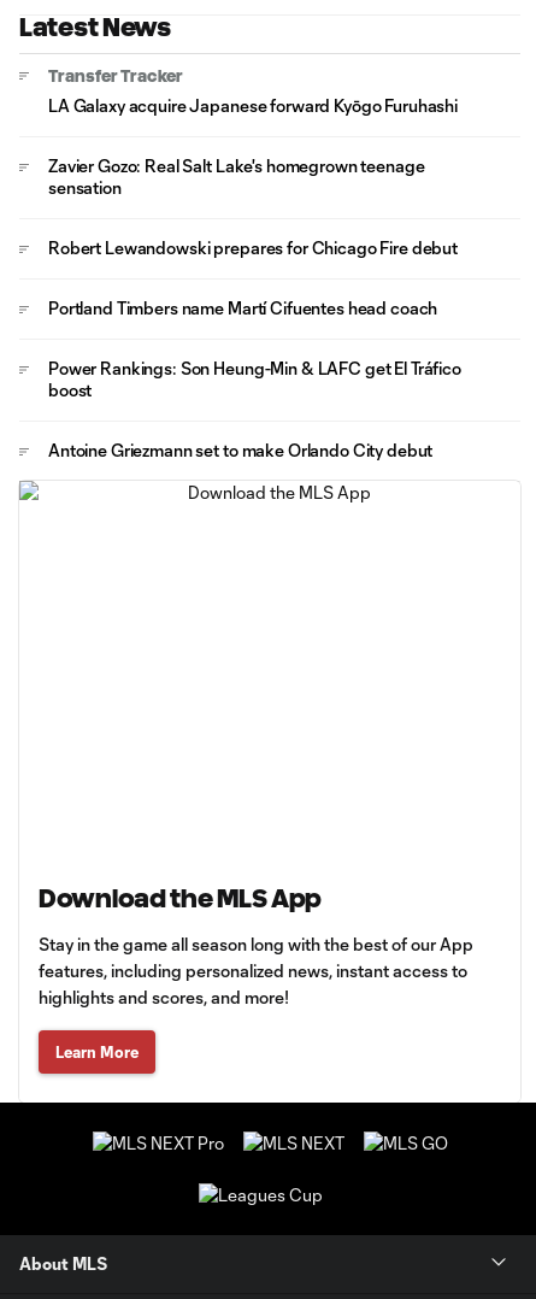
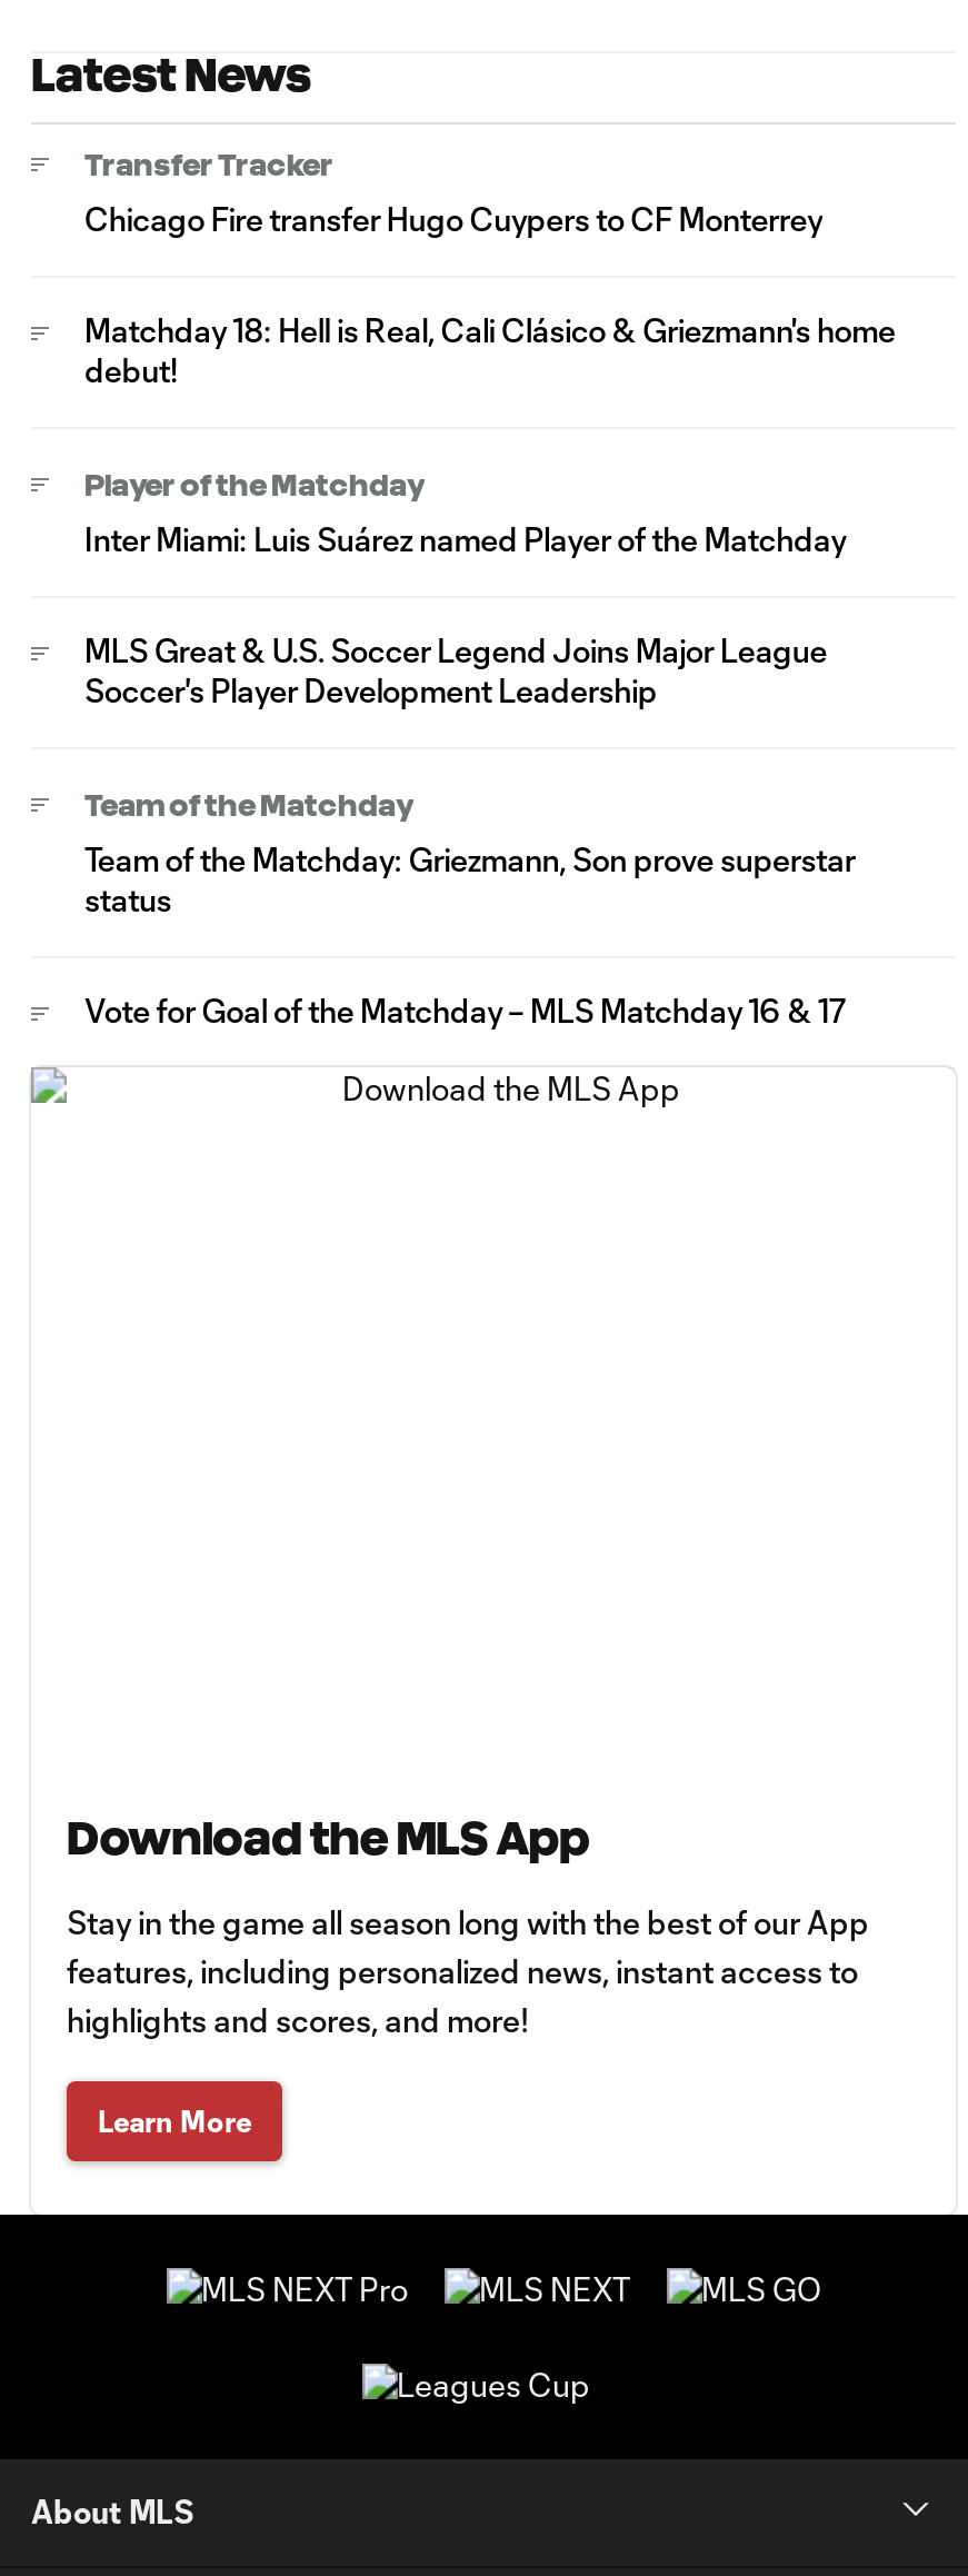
[48,95,461,460] LA Galaxy acquire Japanese forward Kyōgo Furuhashi | Zavier Gozo: Real Salt Lake's homegrown teenage | sensation | Robert Lewandowski prepares for Chicago Fire debut | Portland Timbers name Martí Cifuentes head coach | Power Rankings: Son Heung-Min & LAFC get El Tráfico | boost | Antoine Griezmann set to make Orlando City debut -> [84,199,896,1029] Chicago Fire transfer Hugo Cuypers to CF Monterrey | Matchday 18: Hell is Real, Cali Clásico & Griezmann's home | debut! | Player of the Matchday | Inter Miami: Luis Suárez named Player of the Matchday | MLS Great & U.S. Soccer Legend Joins Major League | Soccer's Player Development Leadership | Team of the Matchday | Team of the Matchday: Griezmann, Son prove superstar | status | Vote for Goal of the Matchday – MLS Matchday 16 & 17

